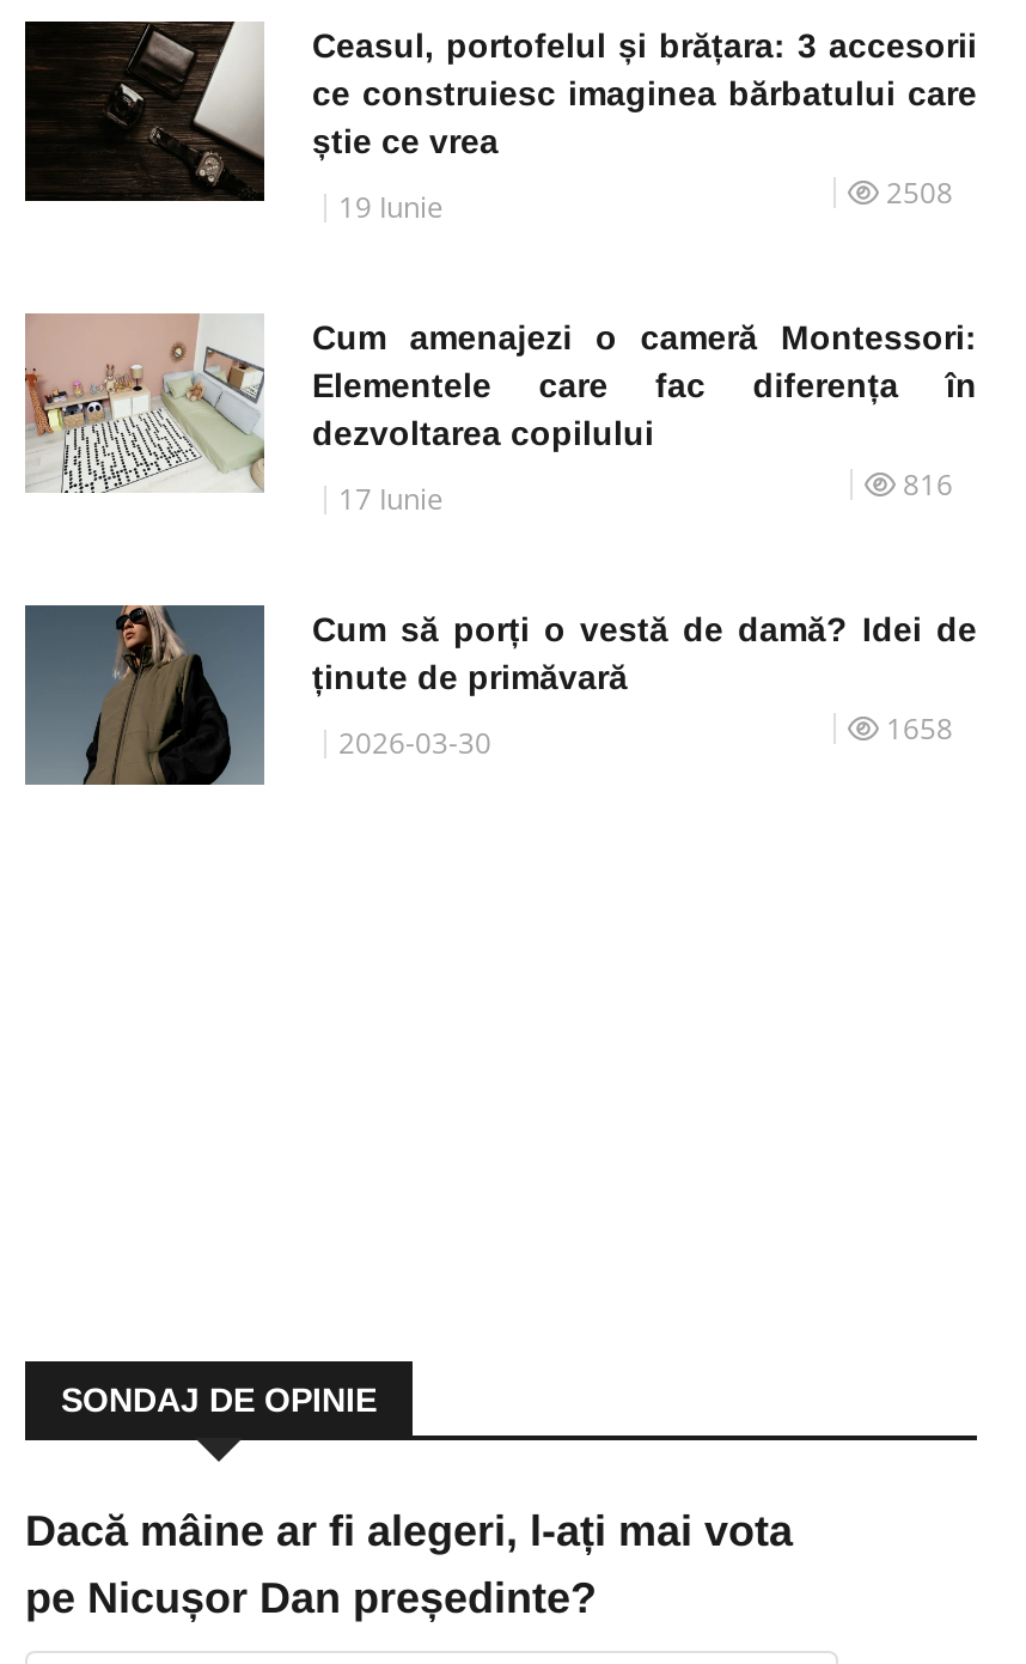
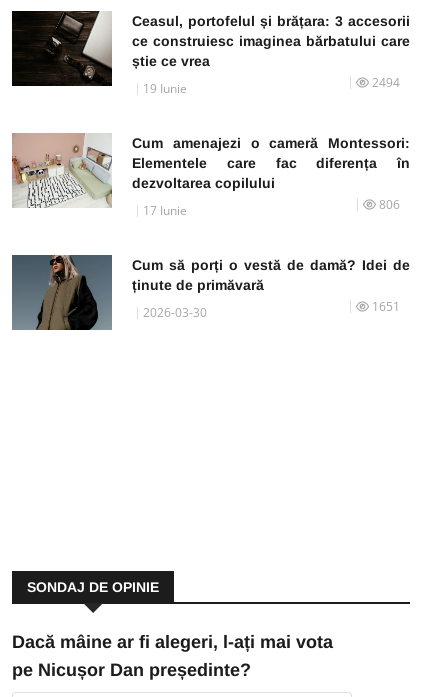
[879,173,953,213] 2508 -> [369,74,400,91] 2494
[896,465,953,505] 816 -> [376,196,400,213] 806
[879,709,953,749] 1658 -> [369,298,400,315] 1651

